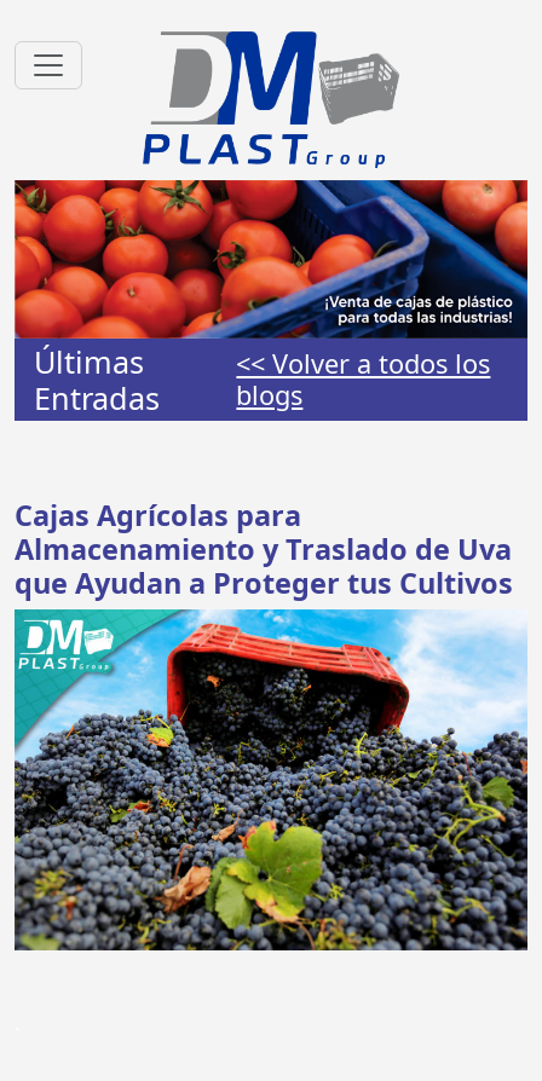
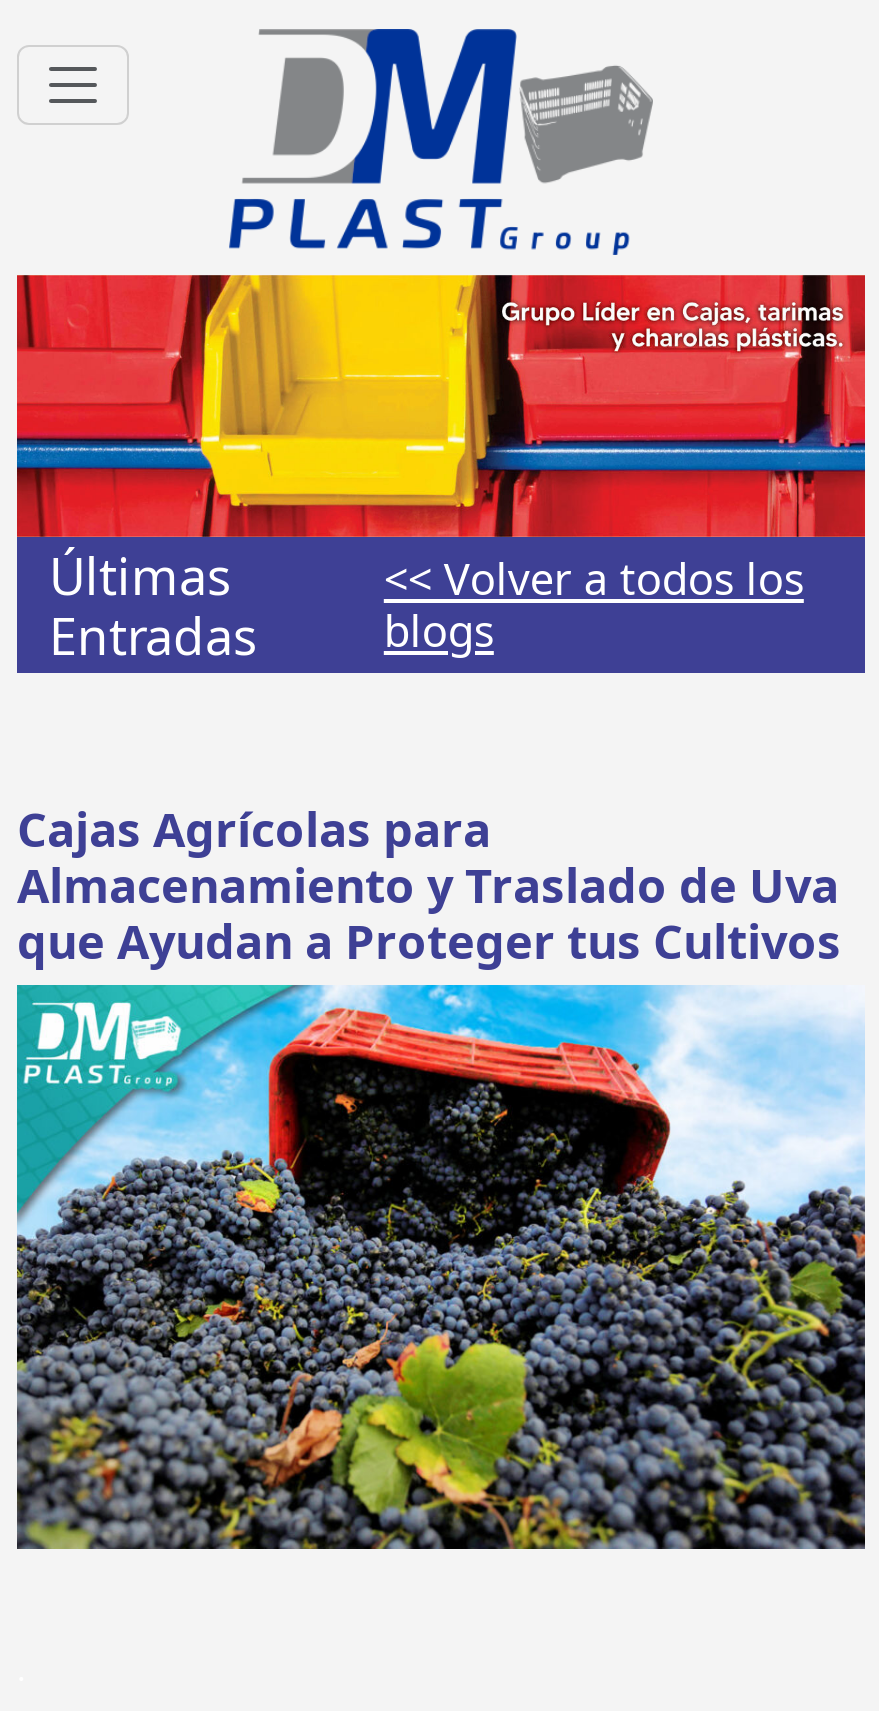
[13,179,529,340] [image] -> [15,273,867,539] [image]

